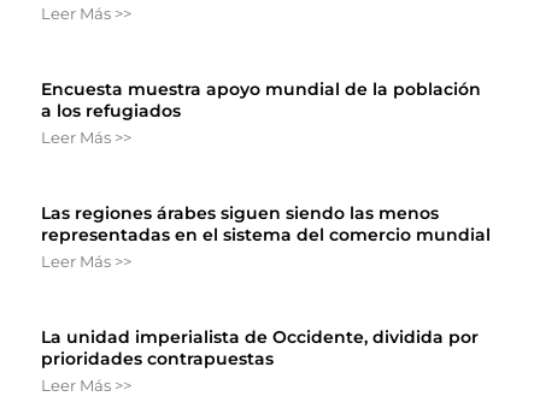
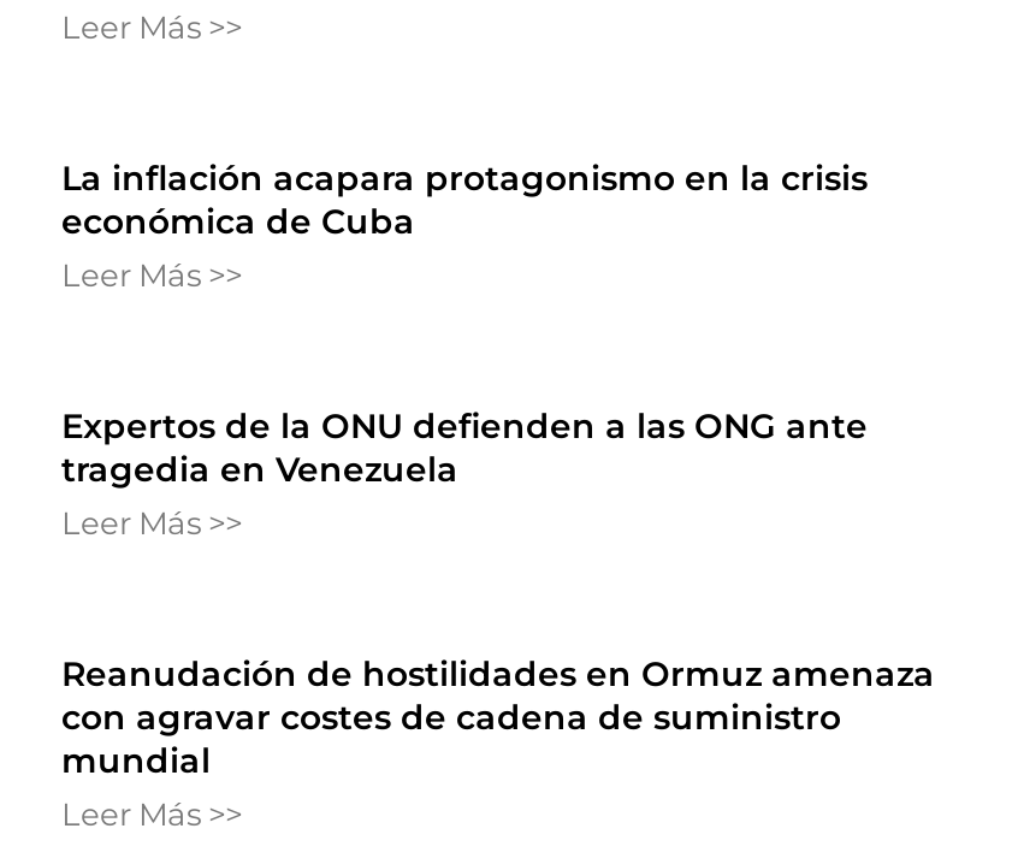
[41,78,481,122] Encuesta muestra apoyo mundial de la población | a los refugiados -> [61,157,868,243] La inflación acapara protagonismo en la crisis | económica de Cuba
[41,202,491,246] Las regiones árabes siguen siendo las menos | representadas en el sistema del comercio mundial -> [61,405,868,491] Expertos de la ONU defienden a las ONG ante | tragedia en Venezuela
[41,326,479,370] La unidad imperialista de Occidente, dividida por | prioridades contrapuestas -> [61,652,935,782] Reanudación de hostilidades en Ormuz amenaza | con agravar costes de cadena de suministro | mundial

